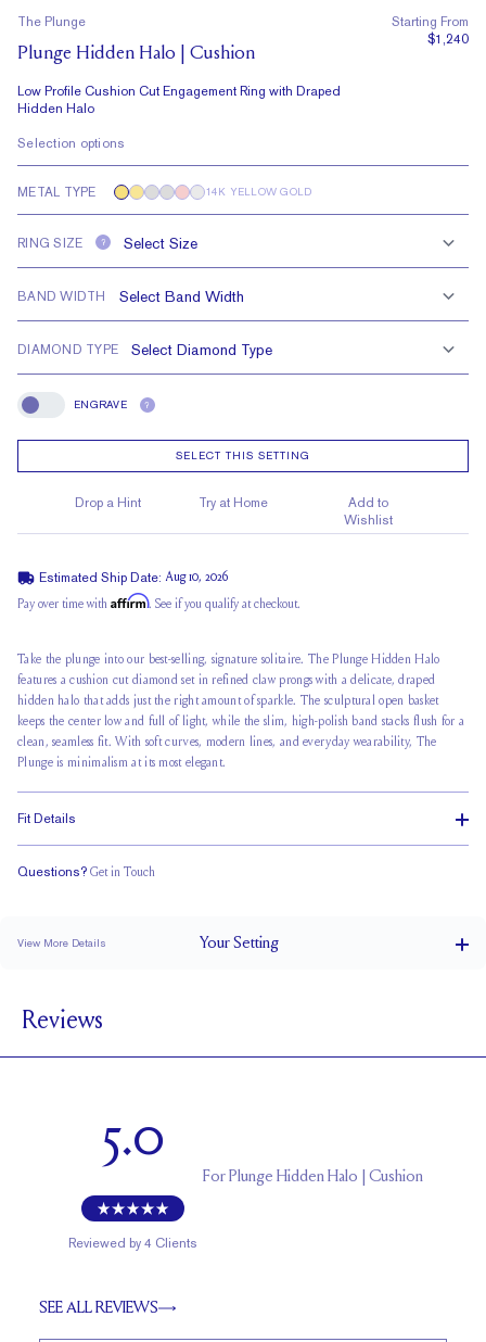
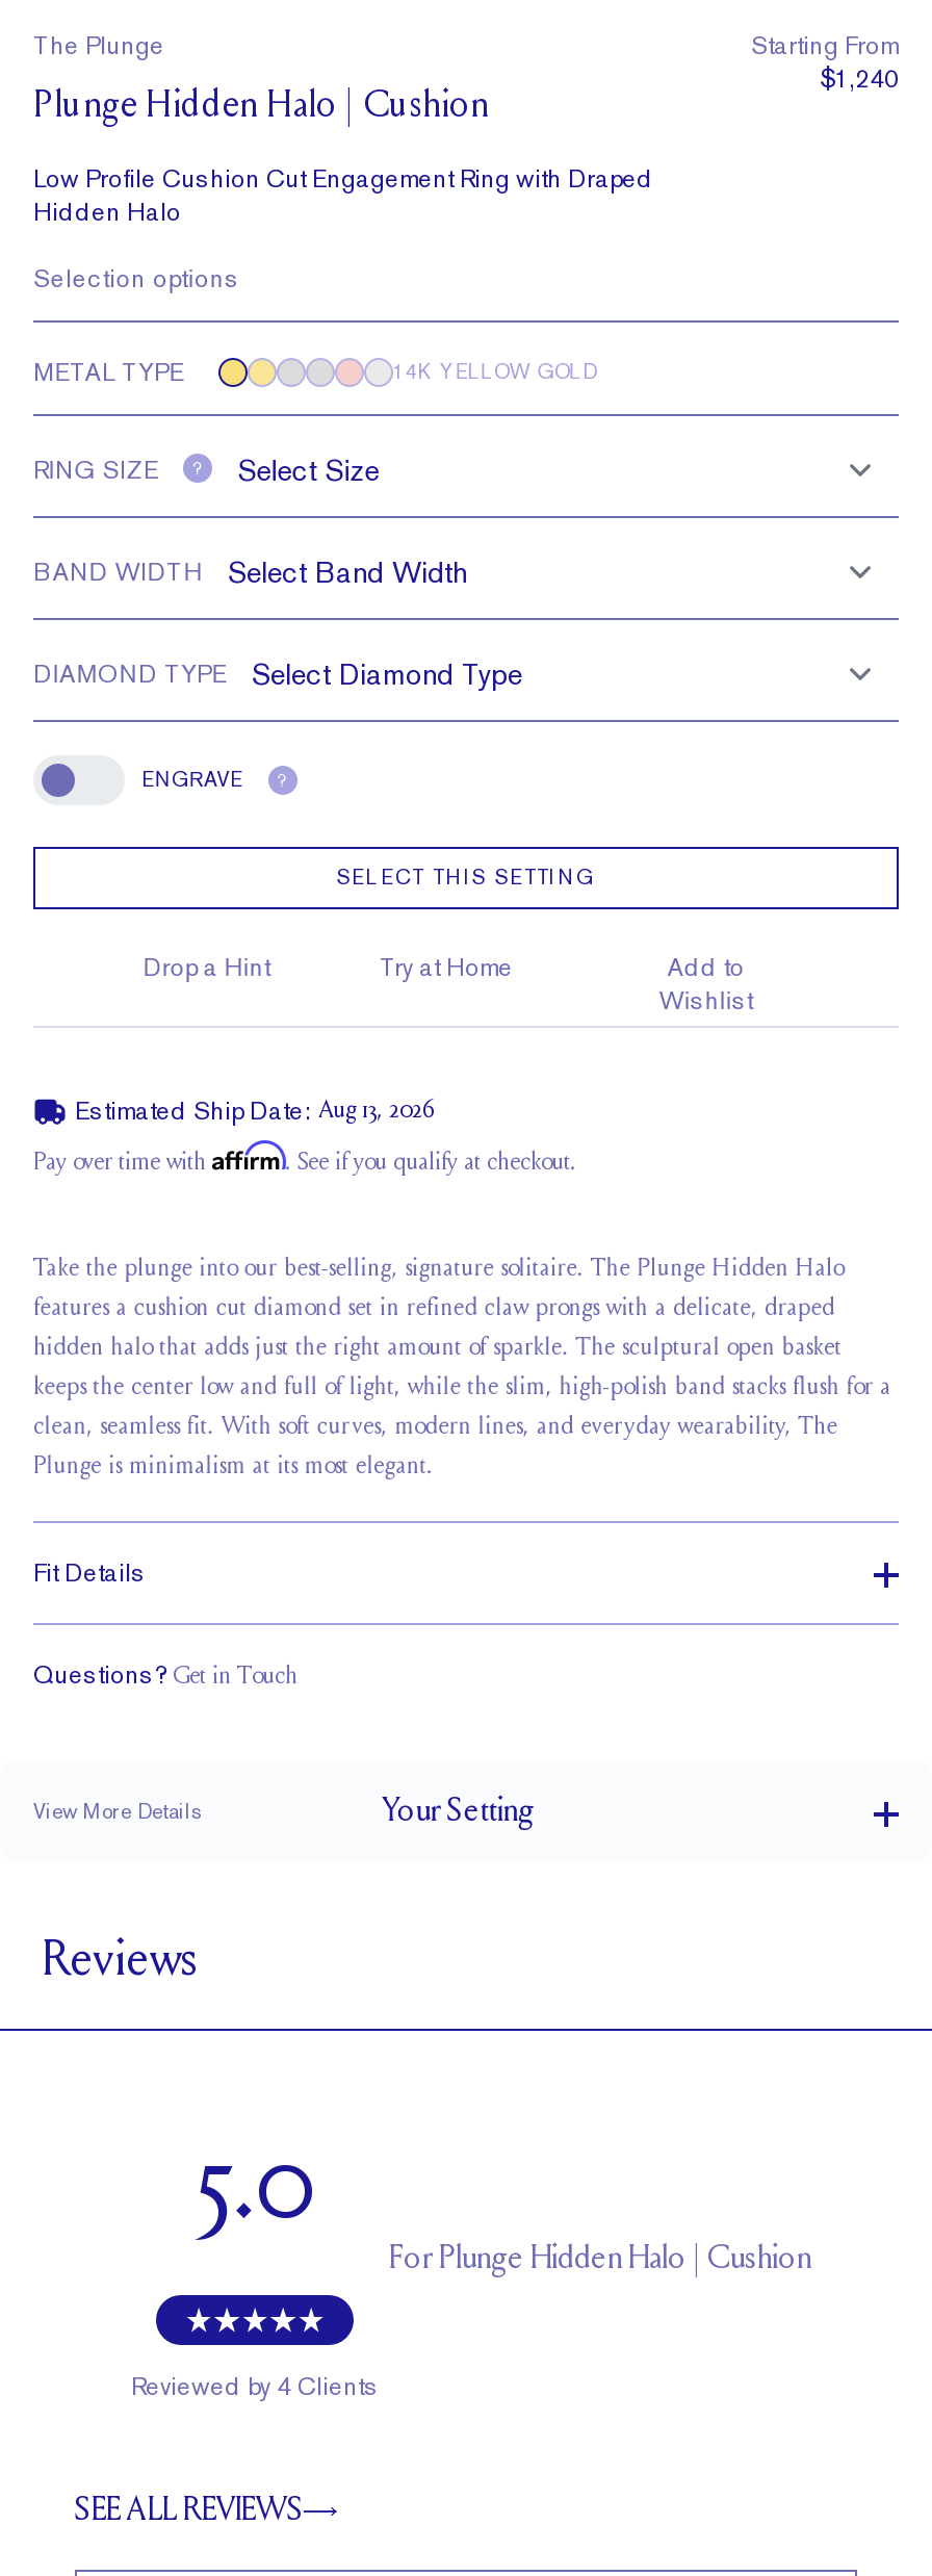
[39,570,228,585] Estimated Ship Date: Aug 10, 2026 -> [75,1097,433,1126] Estimated Ship Date: Aug 13, 2026

